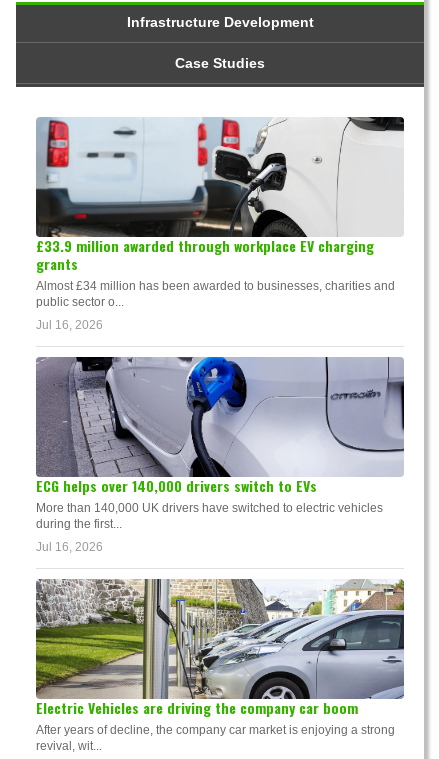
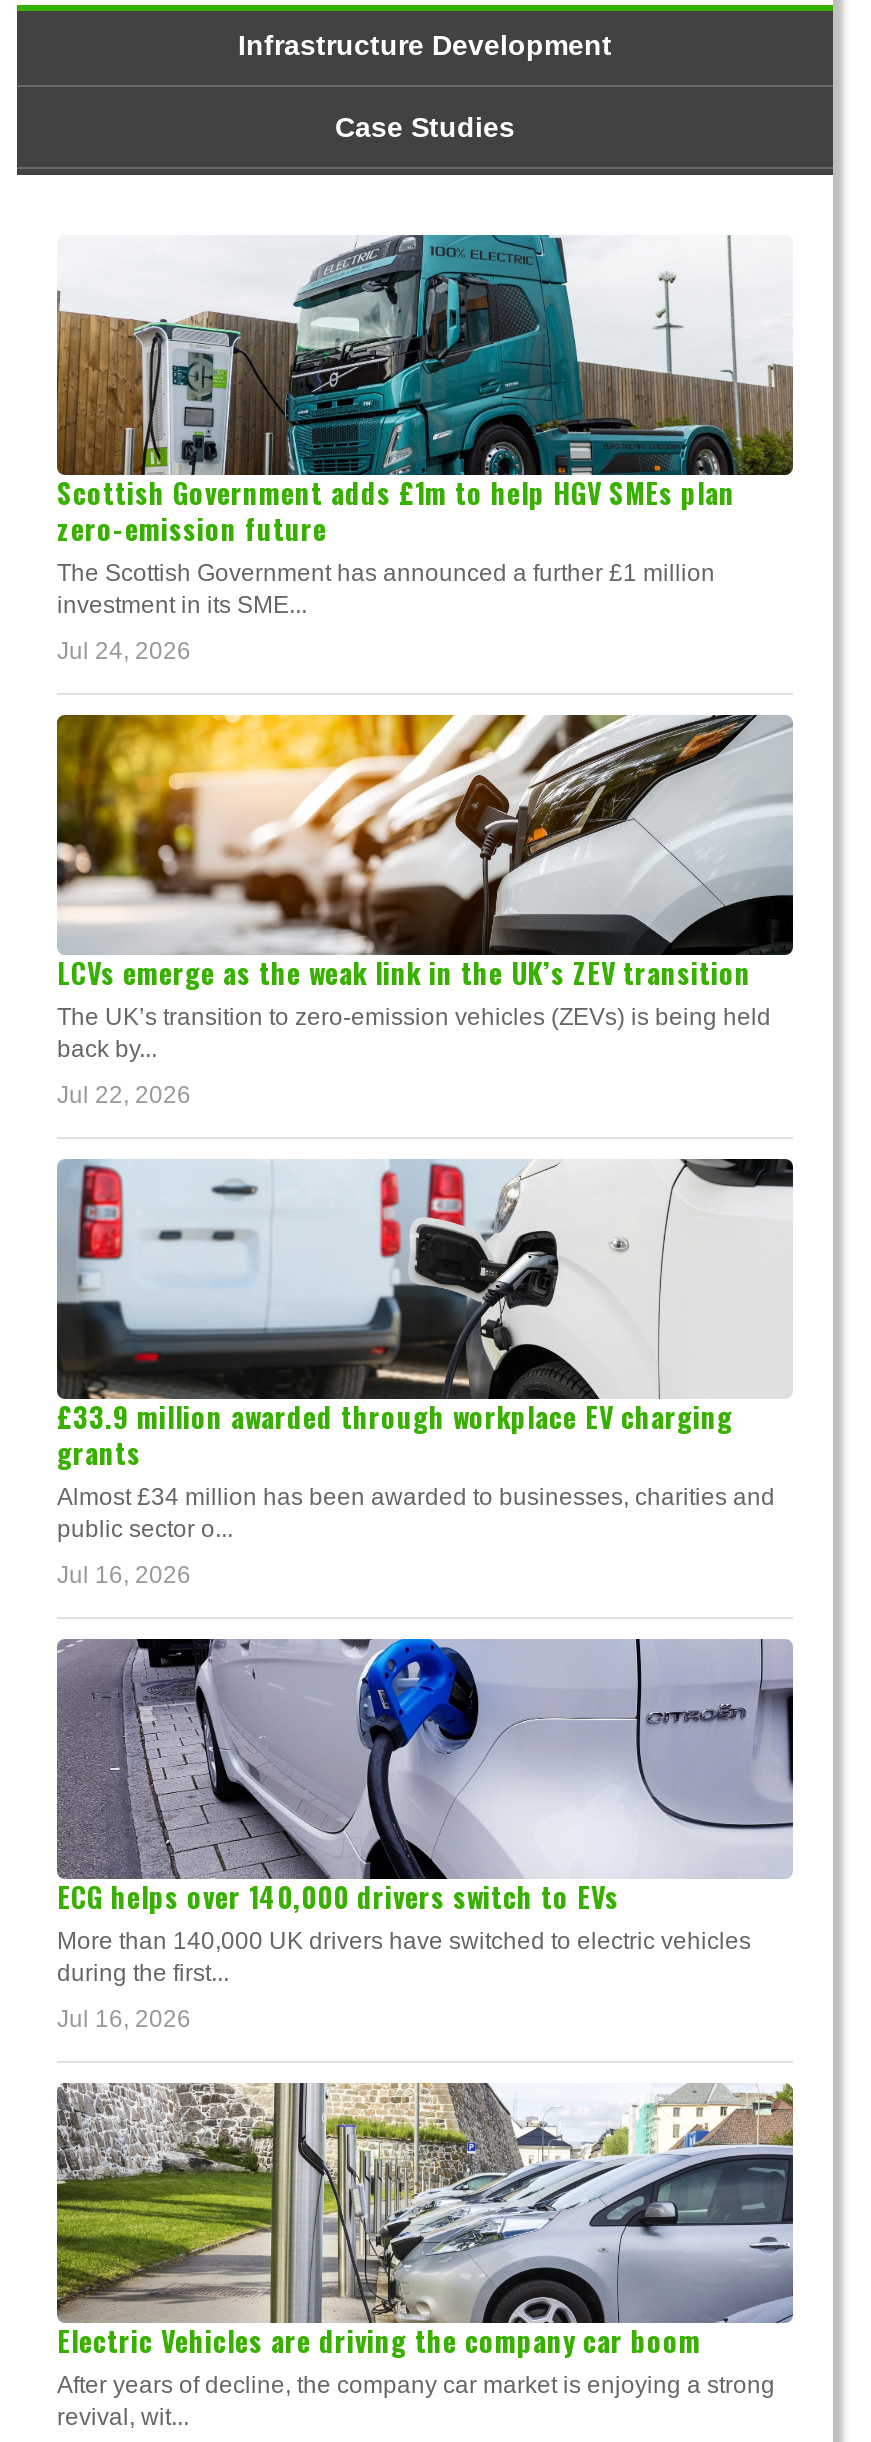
none -> [55,234,795,665] [image] | Scottish Government adds £1m to help HGV SMEs plan | zero-emission future | The Scottish Government has announced a further £1 million | investment in its SME... | Jul 24, 2026
none -> [55,714,795,1109] [image] | LCVs emerge as the weak link in the UK’s ZEV transition | The UK’s transition to zero-emission vehicles (ZEVs) is being held | back by... | Jul 22, 2026

